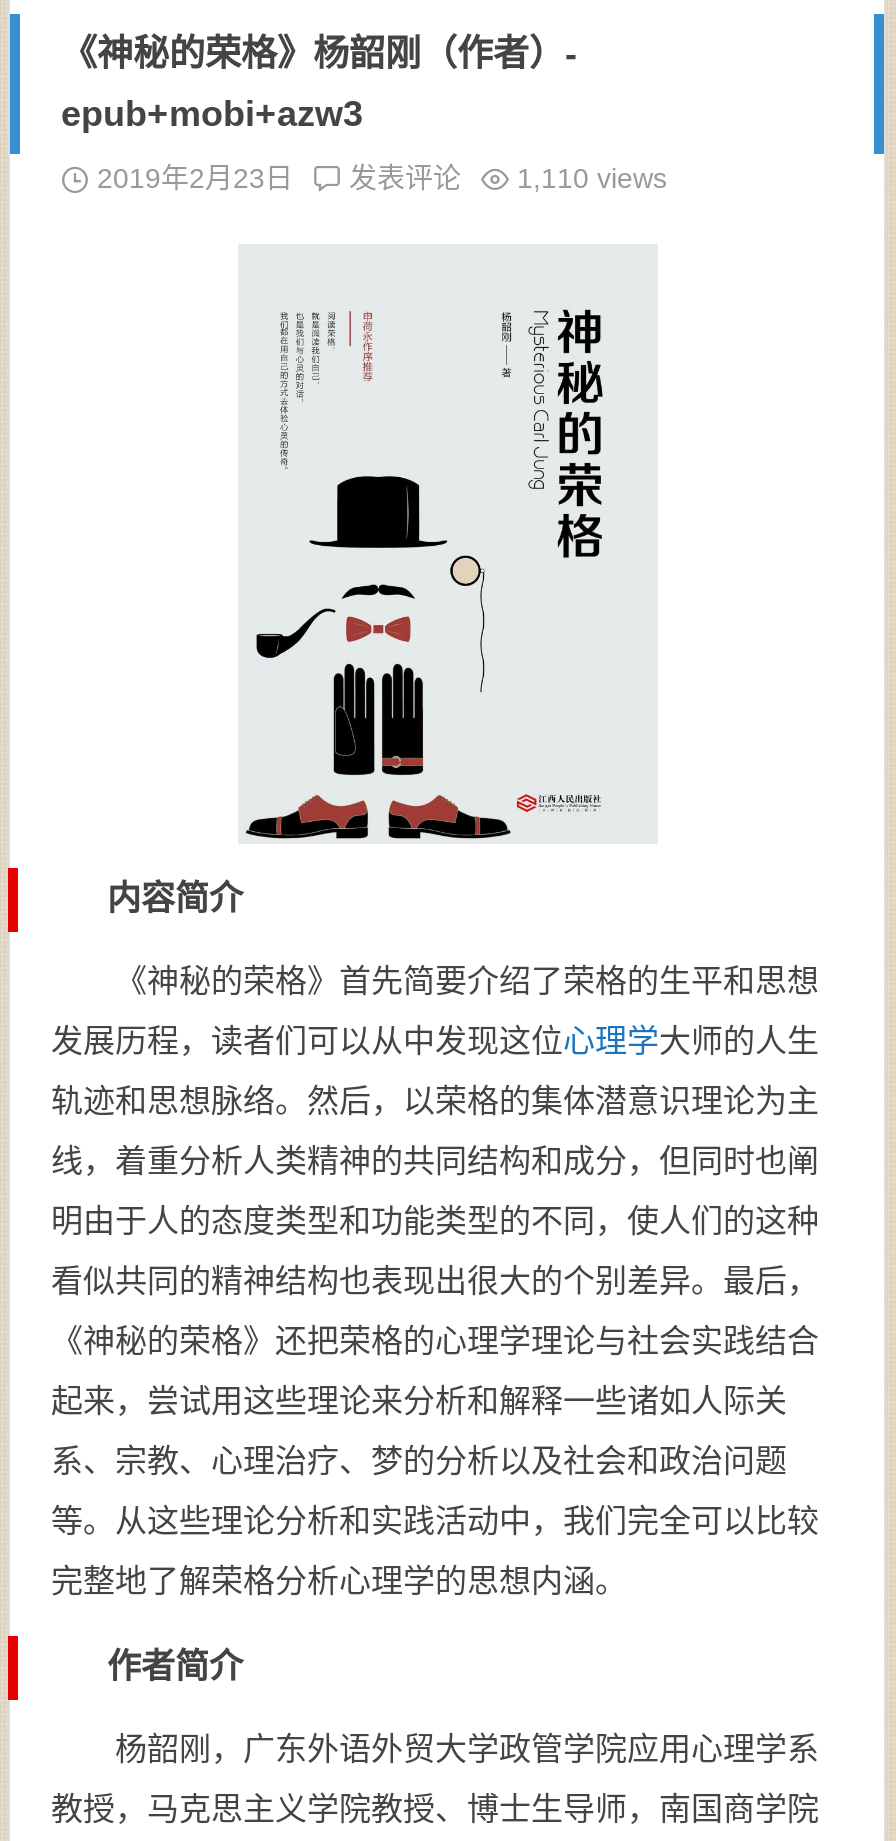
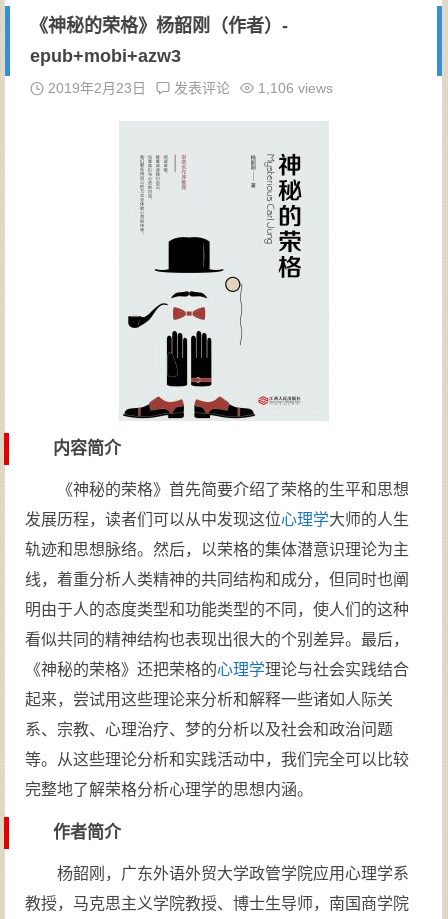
[89,162,667,194] 2019年2月23日 发表评论 1,110 views -> [44,80,333,96] 2019年2月23日 发表评论 1,106 views

